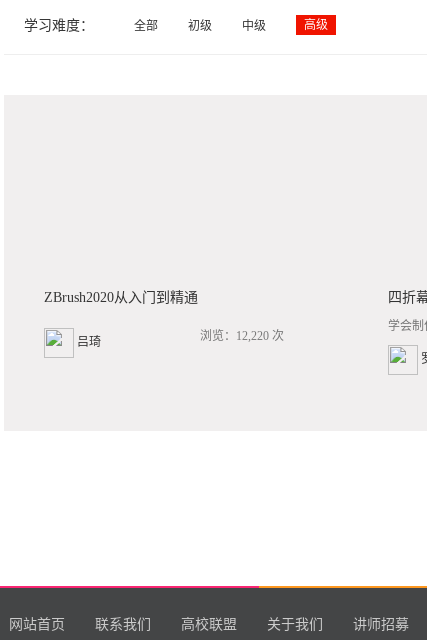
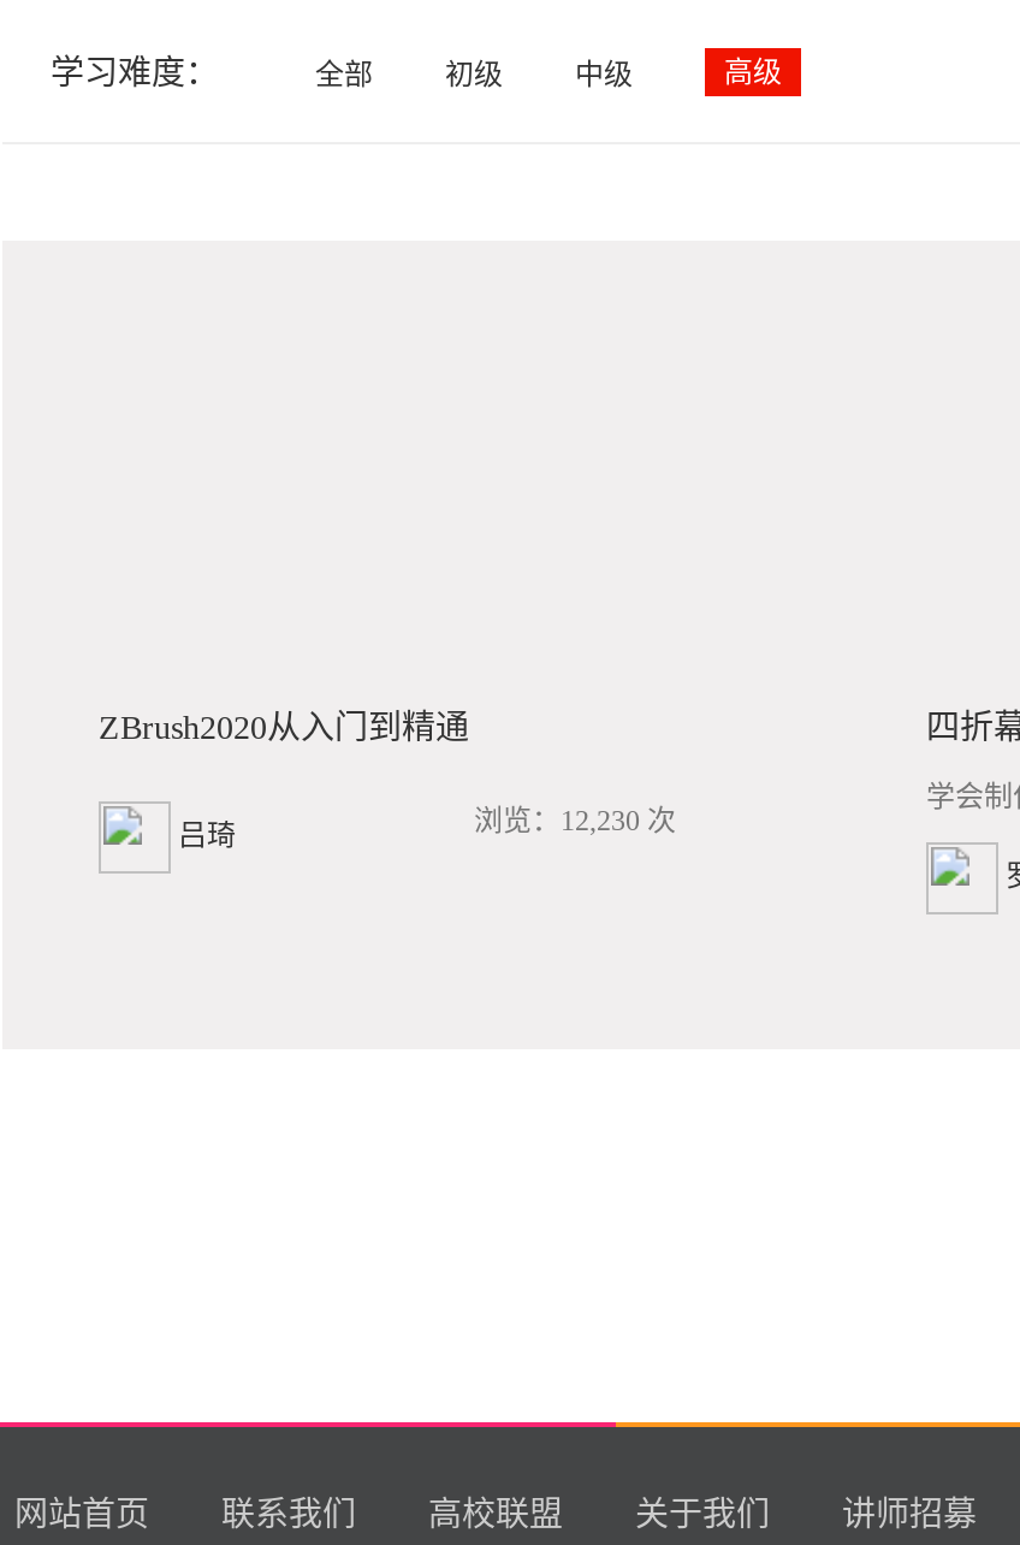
[200,329,284,343] 浏览：12,220 次 -> [474,804,676,837] 浏览：12,230 次

